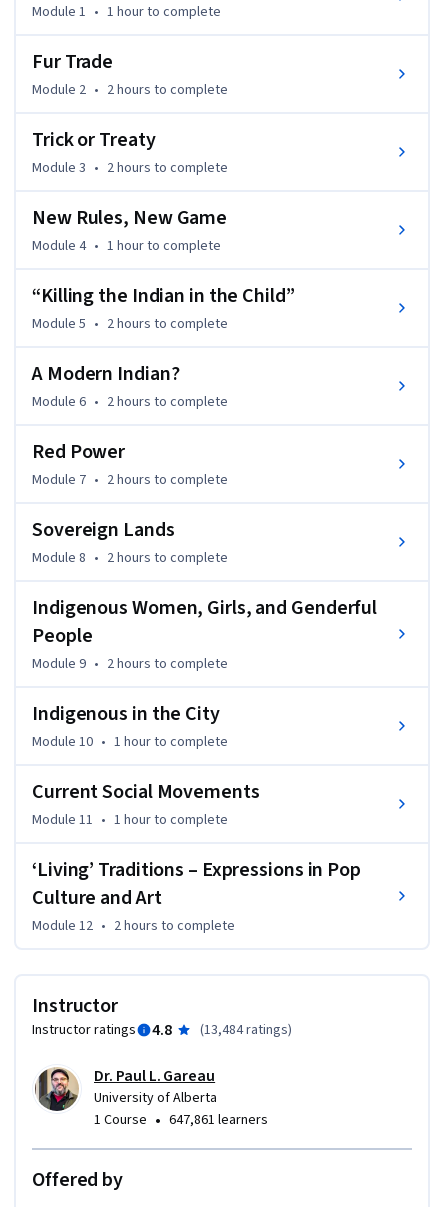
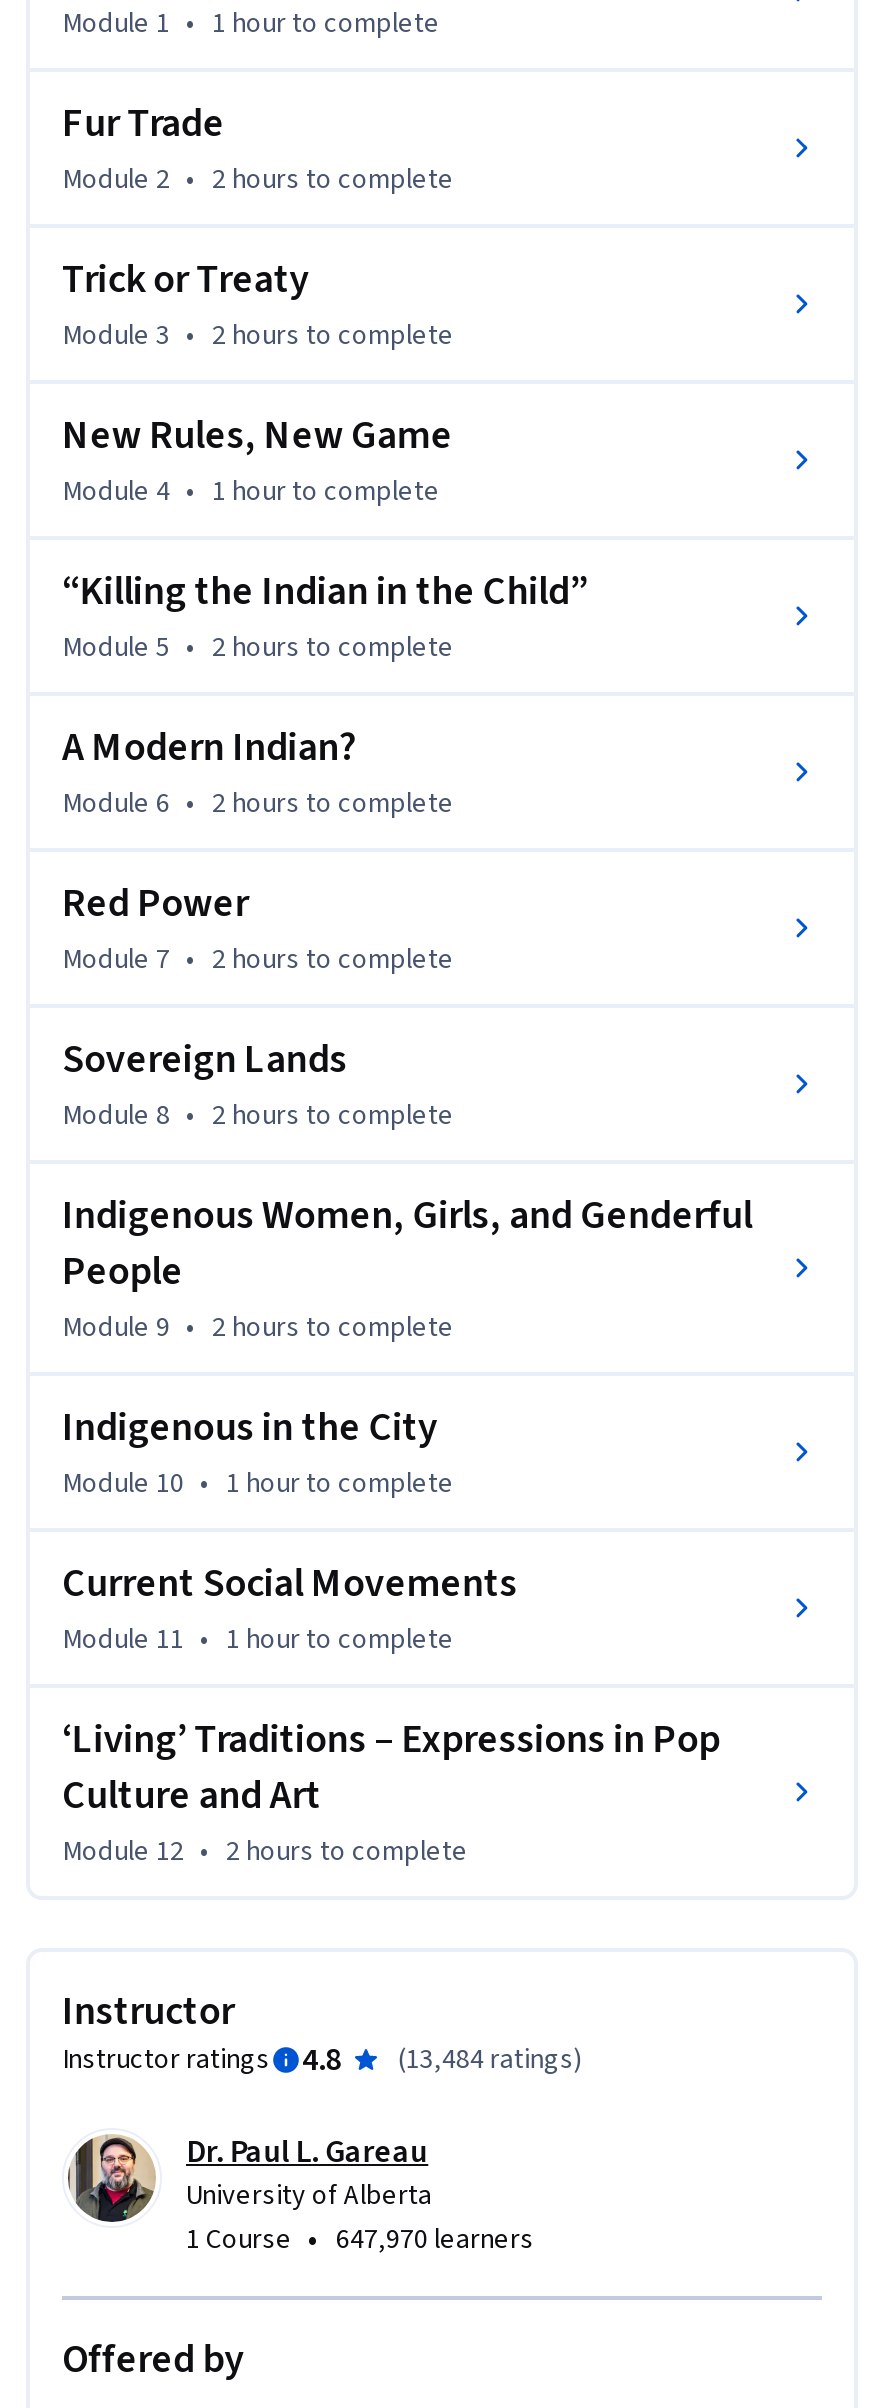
[94,1109,268,1131] 1 Course • 647,861 learners -> [186,2218,534,2262] 1 Course • 647,970 learners

